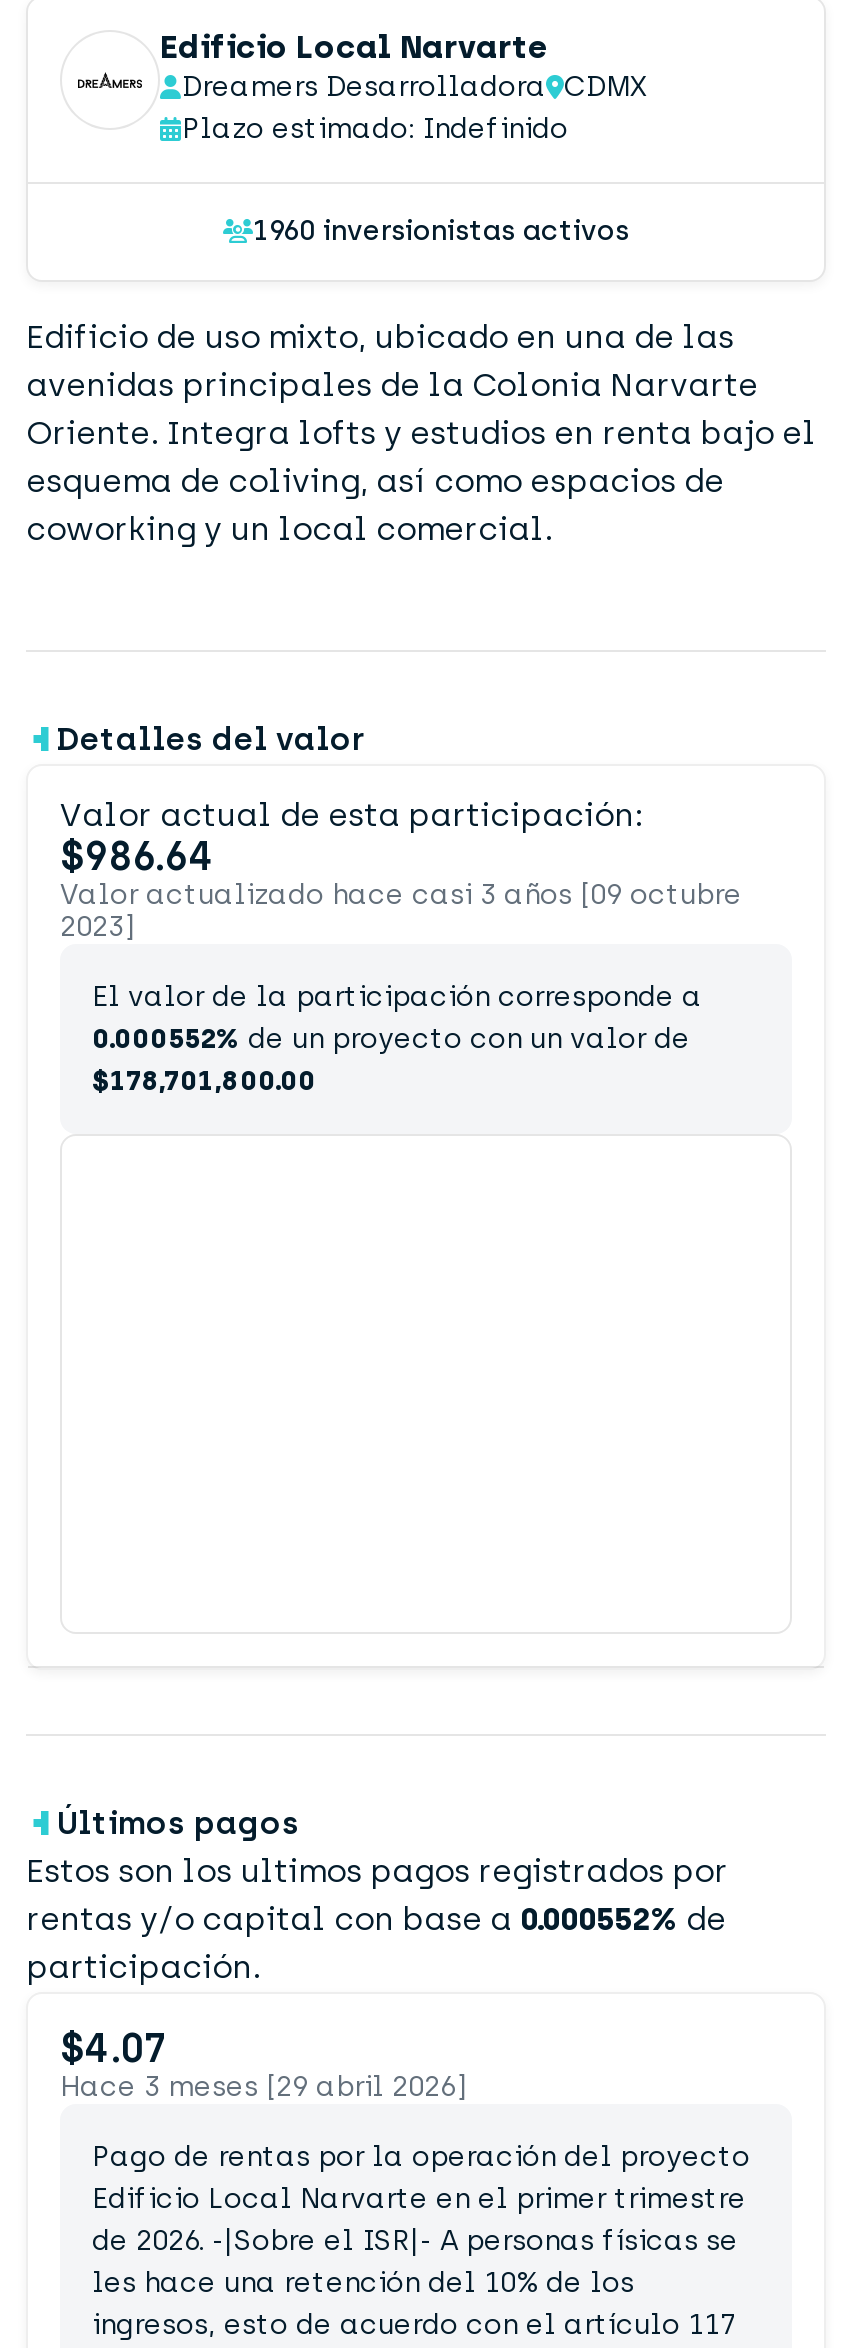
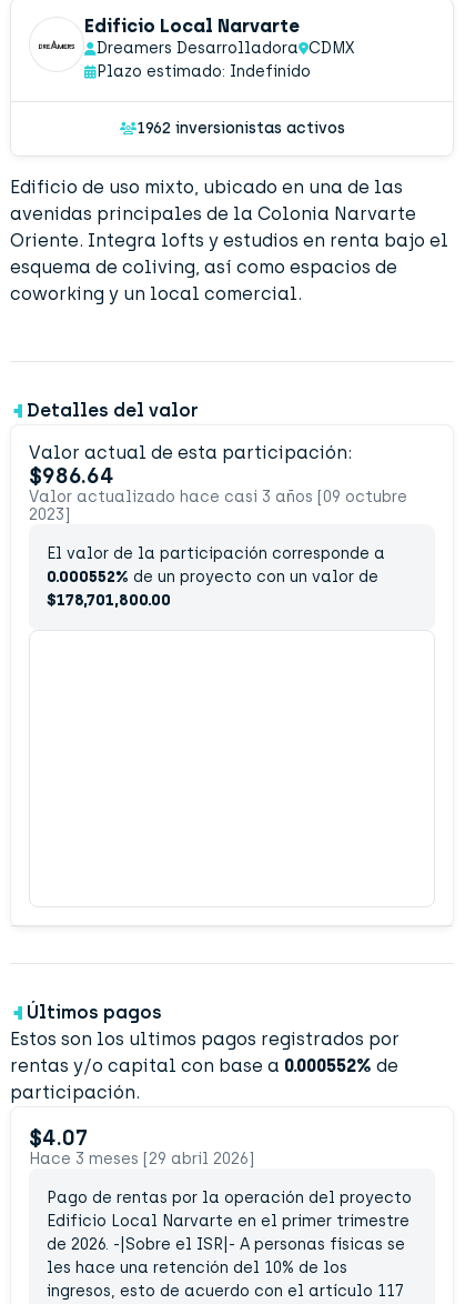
[253,214,629,248] 1960 inversionistas activos -> [136,119,345,138] 1962 inversionistas activos

